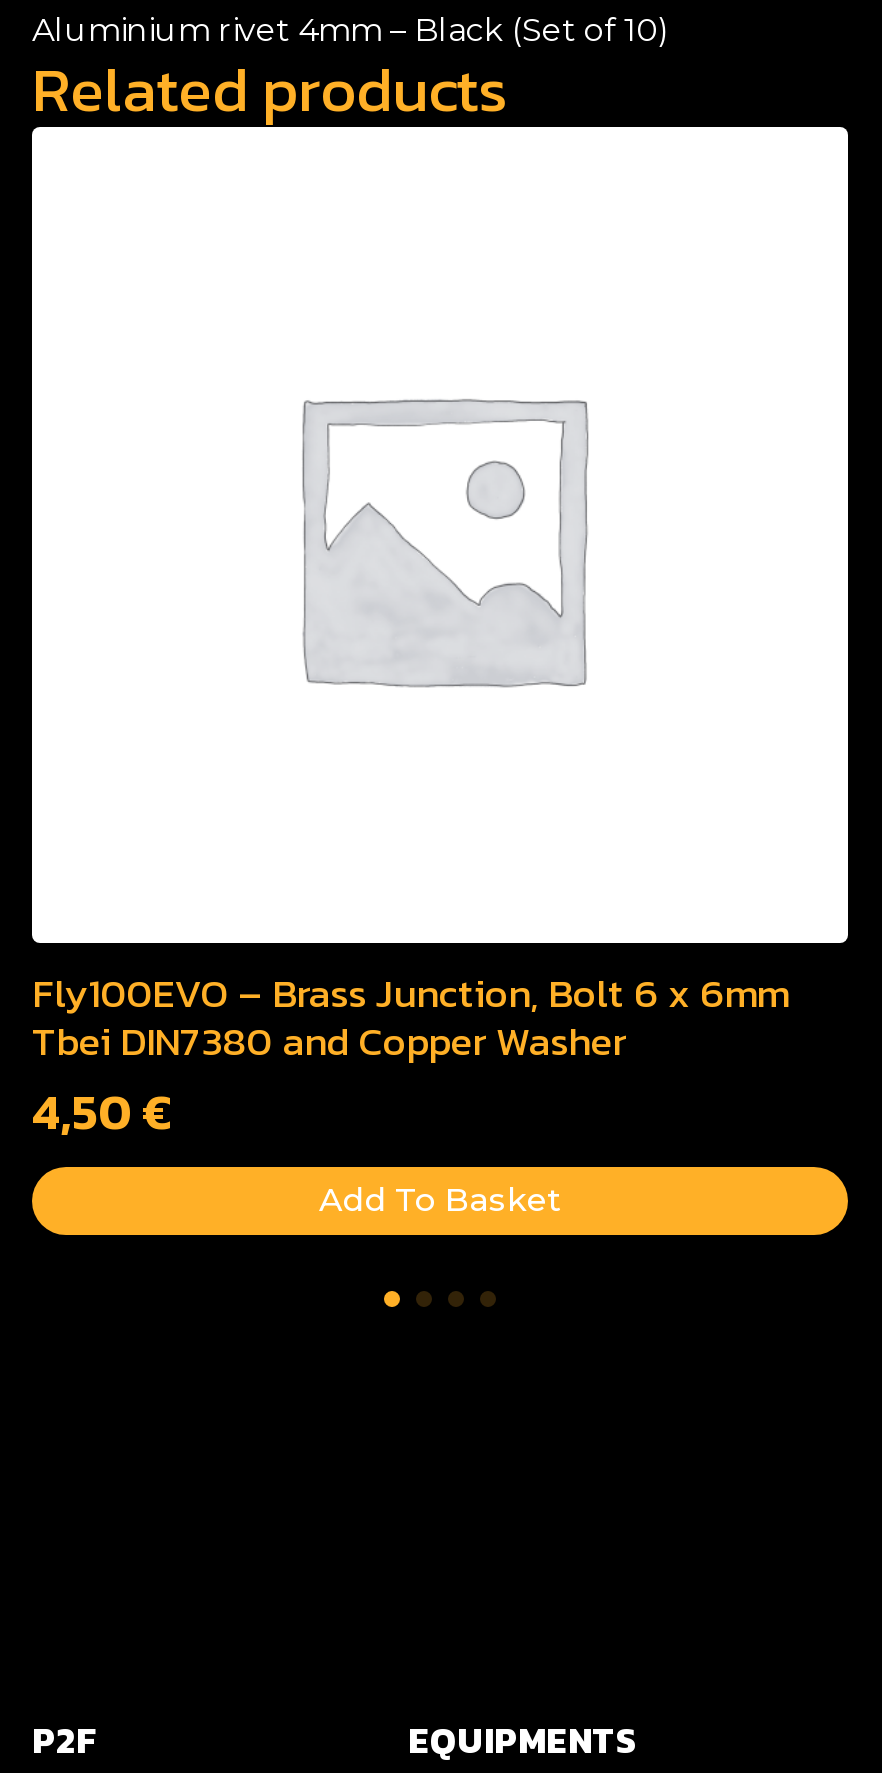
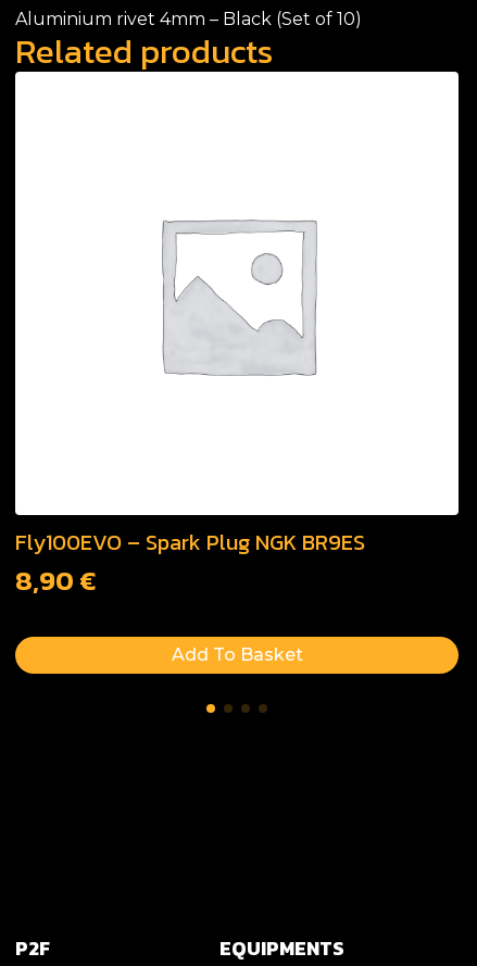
[32,963,788,1149] Fly100EVO – Brass Junction, Bolt 6 x 6mm | Tbei DIN7380 and Copper Washer | 4,50 € -> [15,526,365,601] Fly100EVO – Spark Plug NGK BR9ES | 8,90 €

